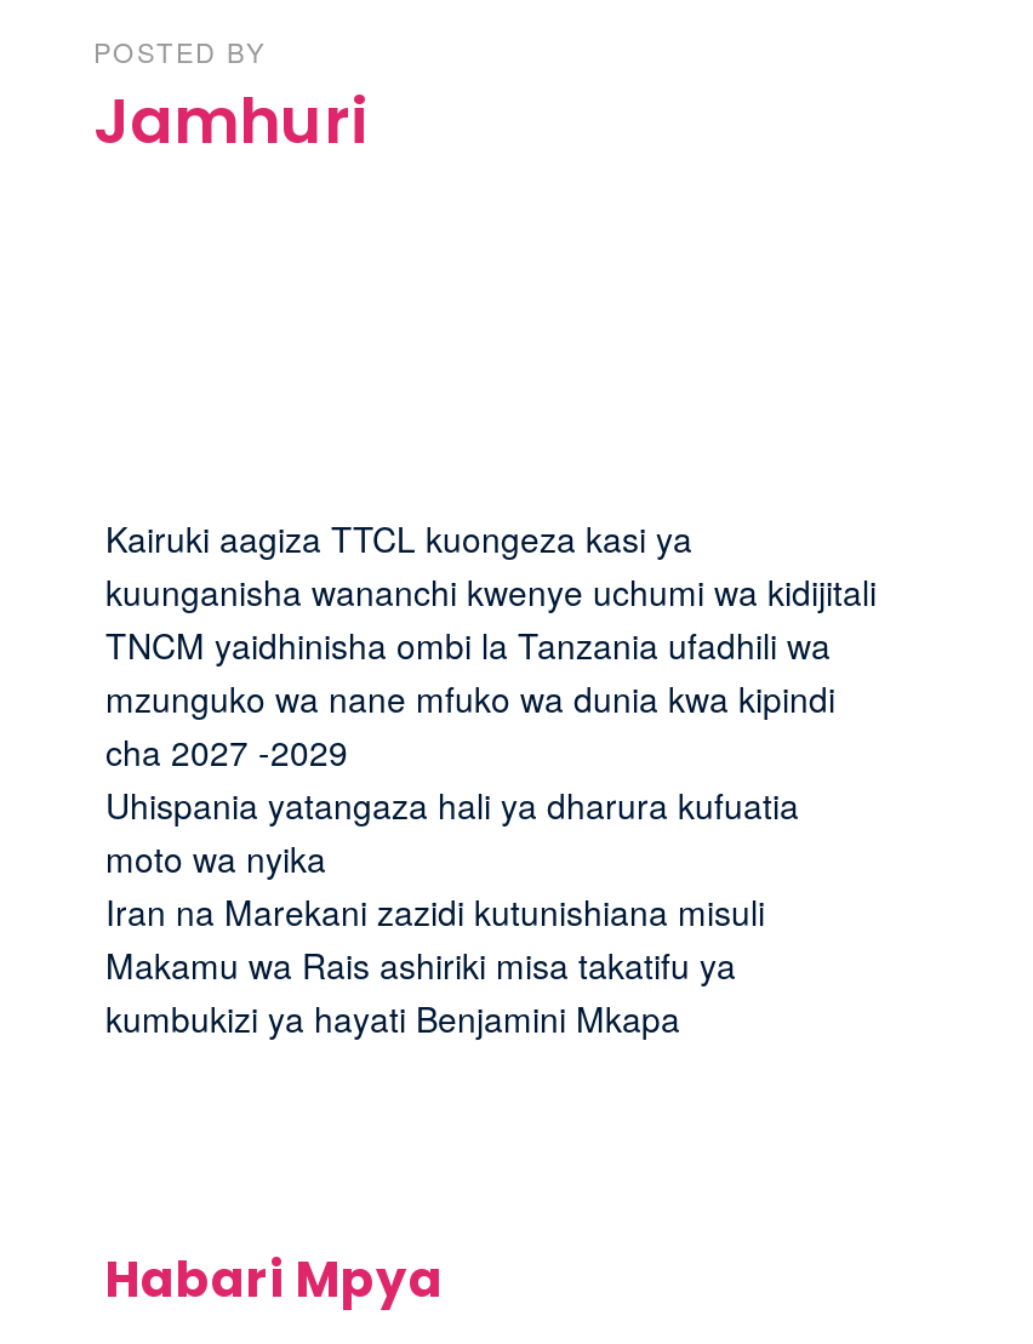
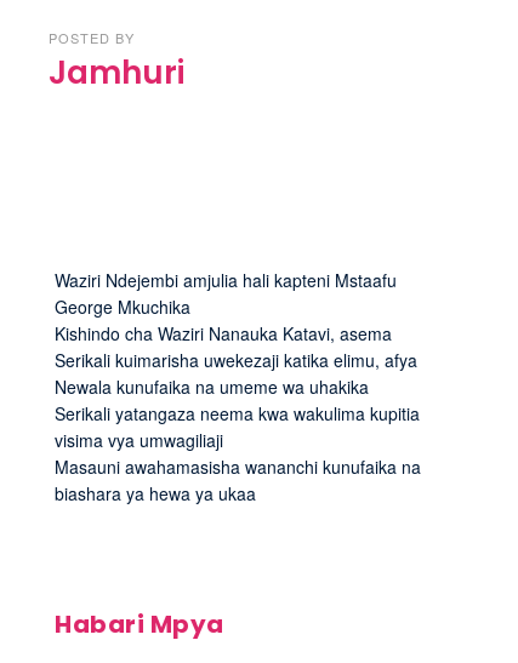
[105,515,877,1043] Kairuki aagiza TTCL kuongeza kasi ya | kuunganisha wananchi kwenye uchumi wa kidijitali | TNCM yaidhinisha ombi la Tanzania ufadhili wa | mzunguko wa nane mfuko wa dunia kwa kipindi | cha 2027 -2029 | Uhispania yatangaza hali ya dharura kufuatia | moto wa nyika | Iran na Marekani zazidi kutunishiana misuli | Makamu wa Rais ashiriki misa takatifu ya | kumbukizi ya hayati Benjamini Mkapa -> [55,268,421,506] Waziri Ndejembi amjulia hali kapteni Mstaafu | George Mkuchika | Kishindo cha Waziri Nanauka Katavi, asema | Serikali kuimarisha uwekezaji katika elimu, afya | Newala kunufaika na umeme wa uhakika | Serikali yatangaza neema kwa wakulima kupitia | visima vya umwagiliaji | Masauni awahamasisha wananchi kunufaika na | biashara ya hewa ya ukaa

